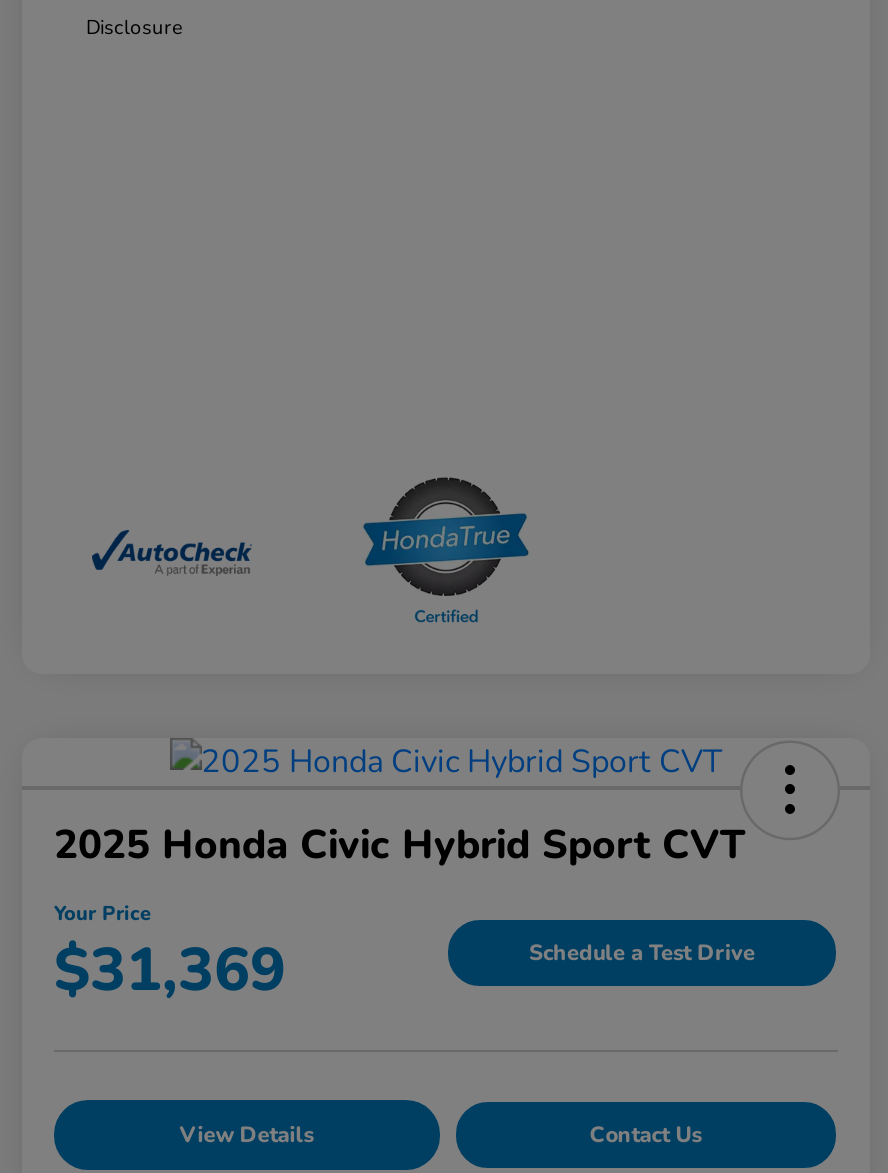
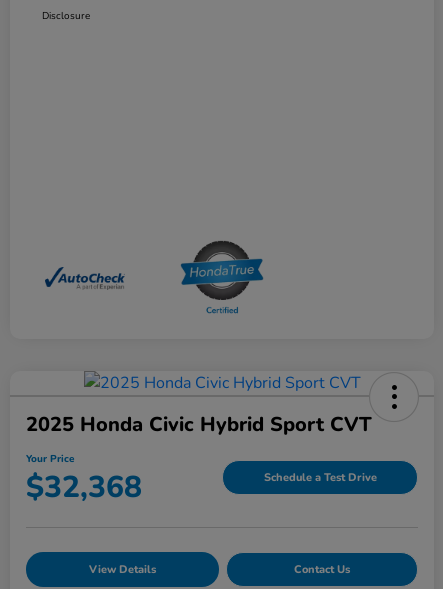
[54,931,286,1013] $31,369 -> [26,467,142,508] $32,368

